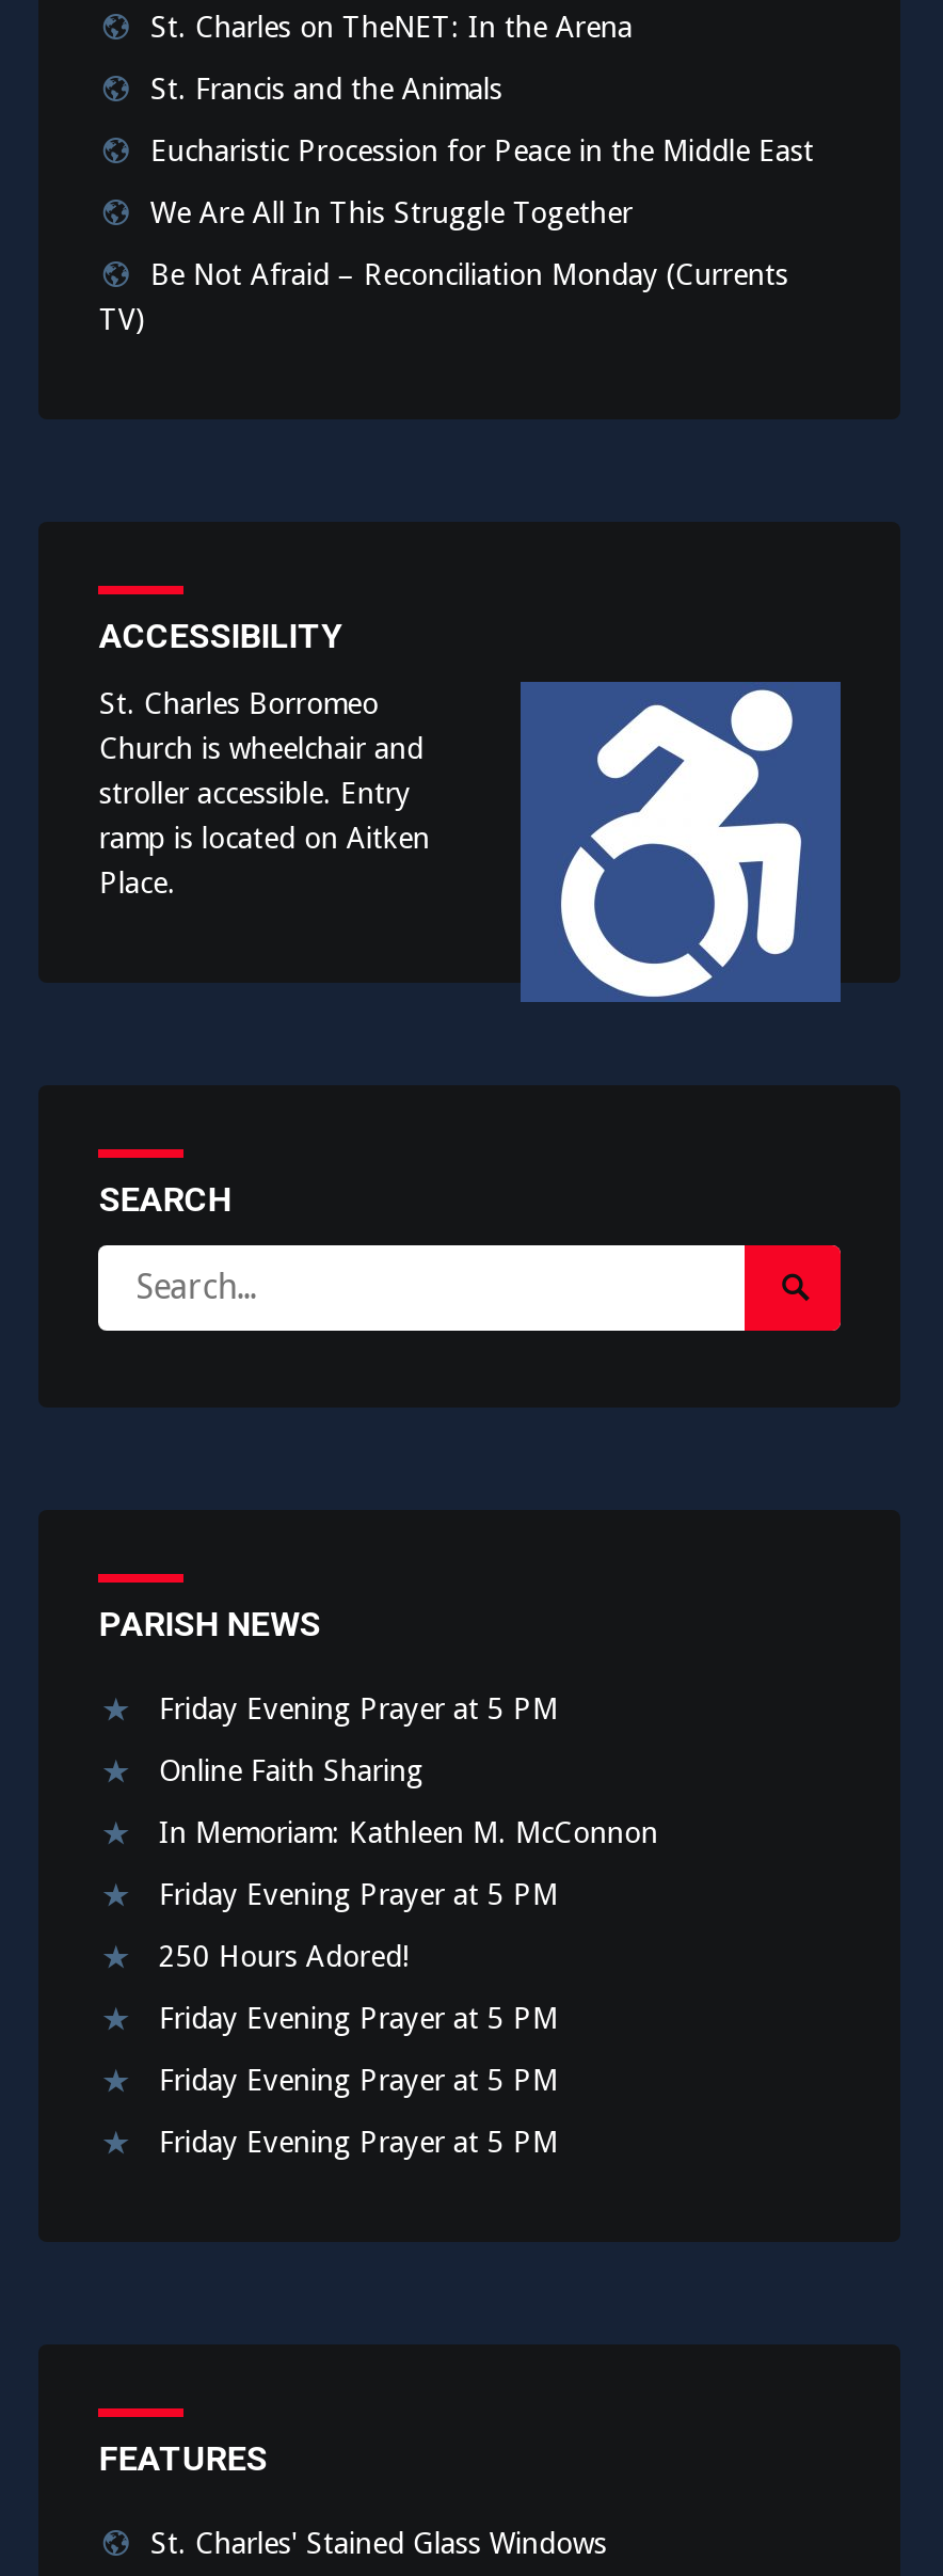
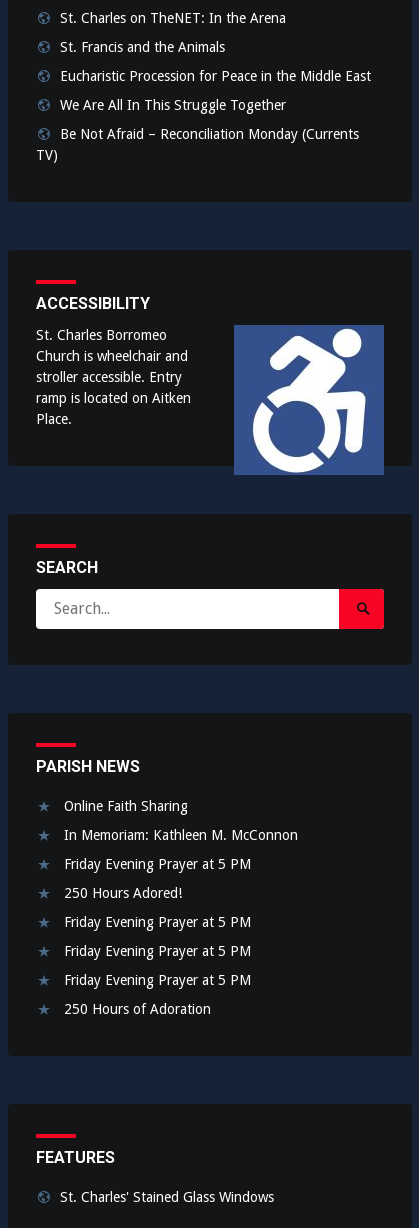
[159,1691,558,1726] Friday Evening Prayer at 5 PM -> none
moved [159,1753,658,2159] -> [64,798,298,988]: Online Faith Sharing | In Memoriam: Kathleen M. McConnon | Friday Evening Prayer at 5 PM | 250 Hours Adored! | Friday Evening Prayer at 5 PM | Friday Evening Prayer at 5 PM | Friday Evening Prayer at 5 PM
none -> [64,1001,211,1017] 250 Hours of Adoration

